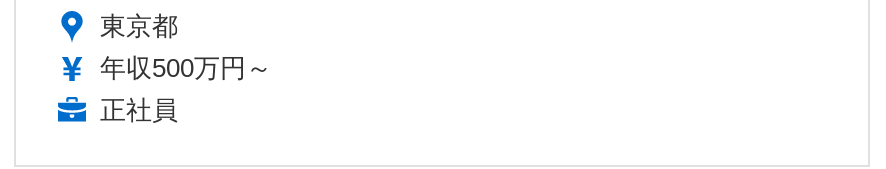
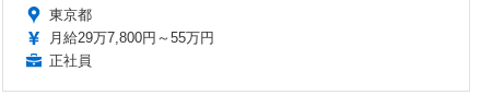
[100,53,272,83] 年収500万円～ -> [49,30,214,46] 月給29万7,800円～55万円

